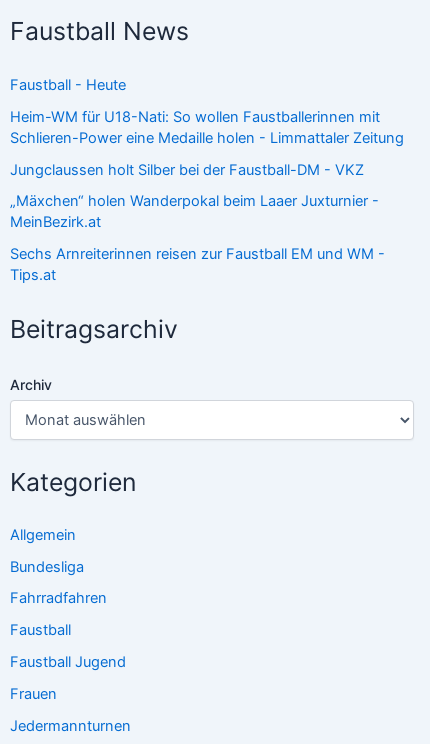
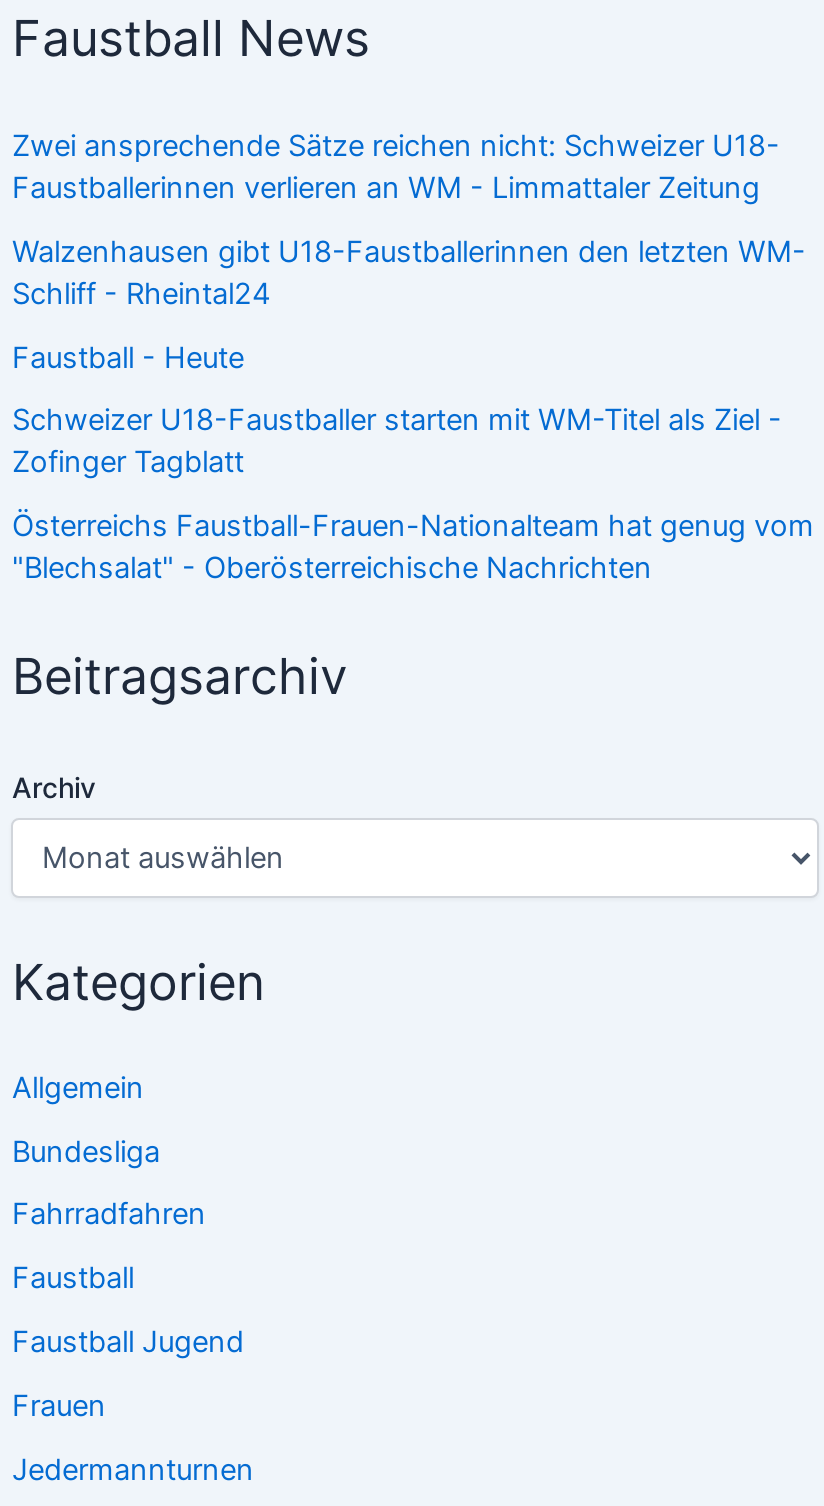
none -> [12,127,806,311] Zwei ansprechende Sätze reichen nicht: Schweizer U18- | Faustballerinnen verlieren an WM - Limmattaler Zeitung | Walzenhausen gibt U18-Faustballerinnen den letzten WM- | Schliff - Rheintal24
moved [10,76,126,94] -> [12,339,244,375]: Faustball - Heute
[10,108,404,284] Heim-WM für U18-Nati: So wollen Faustballerinnen mit | Schlieren-Power eine Medaille holen - Limmattaler Zeitung | Jungclaussen holt Silber bei der Faustball-DM - VKZ | „Mäxchen“ holen Wanderpokal beim Laaer Juxturnier - | MeinBezirk.at | Sechs Arnreiterinnen reisen zur Faustball EM und WM - | Tips.at -> [12,403,814,587] Schweizer U18-Faustballer starten mit WM-Titel als Ziel - | Zofinger Tagblatt | Österreichs Faustball-Frauen-Nationalteam hat genug vom | "Blechsalat" - Oberösterreichische Nachrichten

